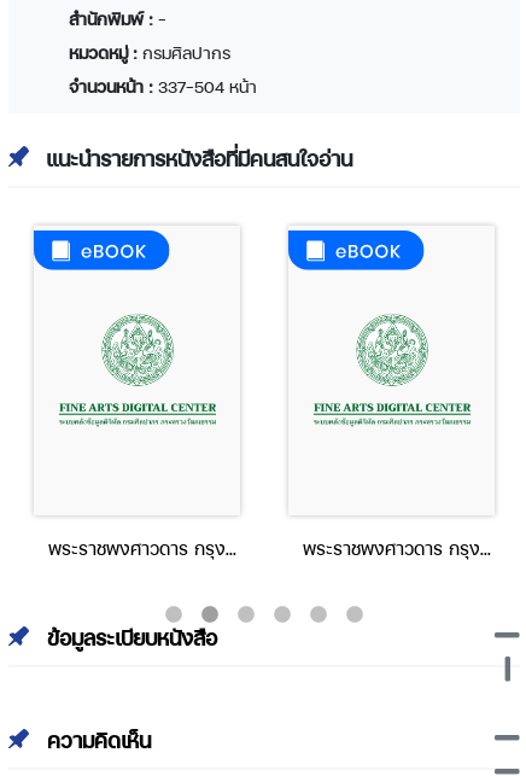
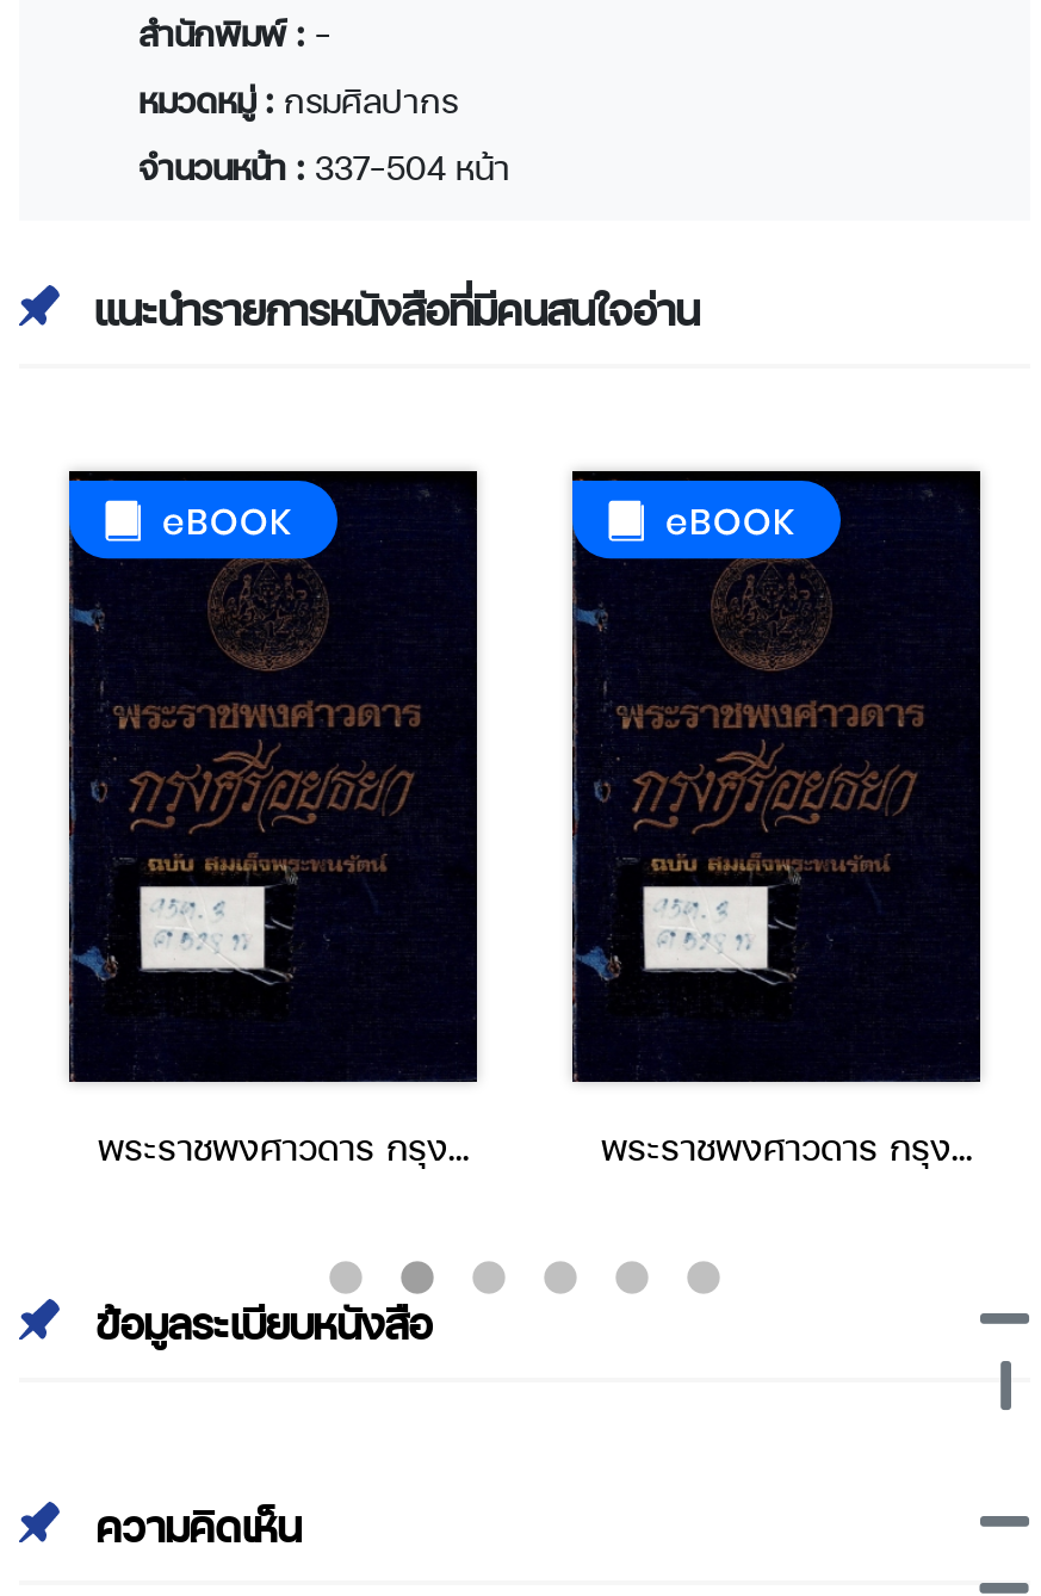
[33,229,240,515] [image] -> [67,466,479,1084] [image]
[287,229,495,515] [image] -> [570,466,983,1084] [image]

